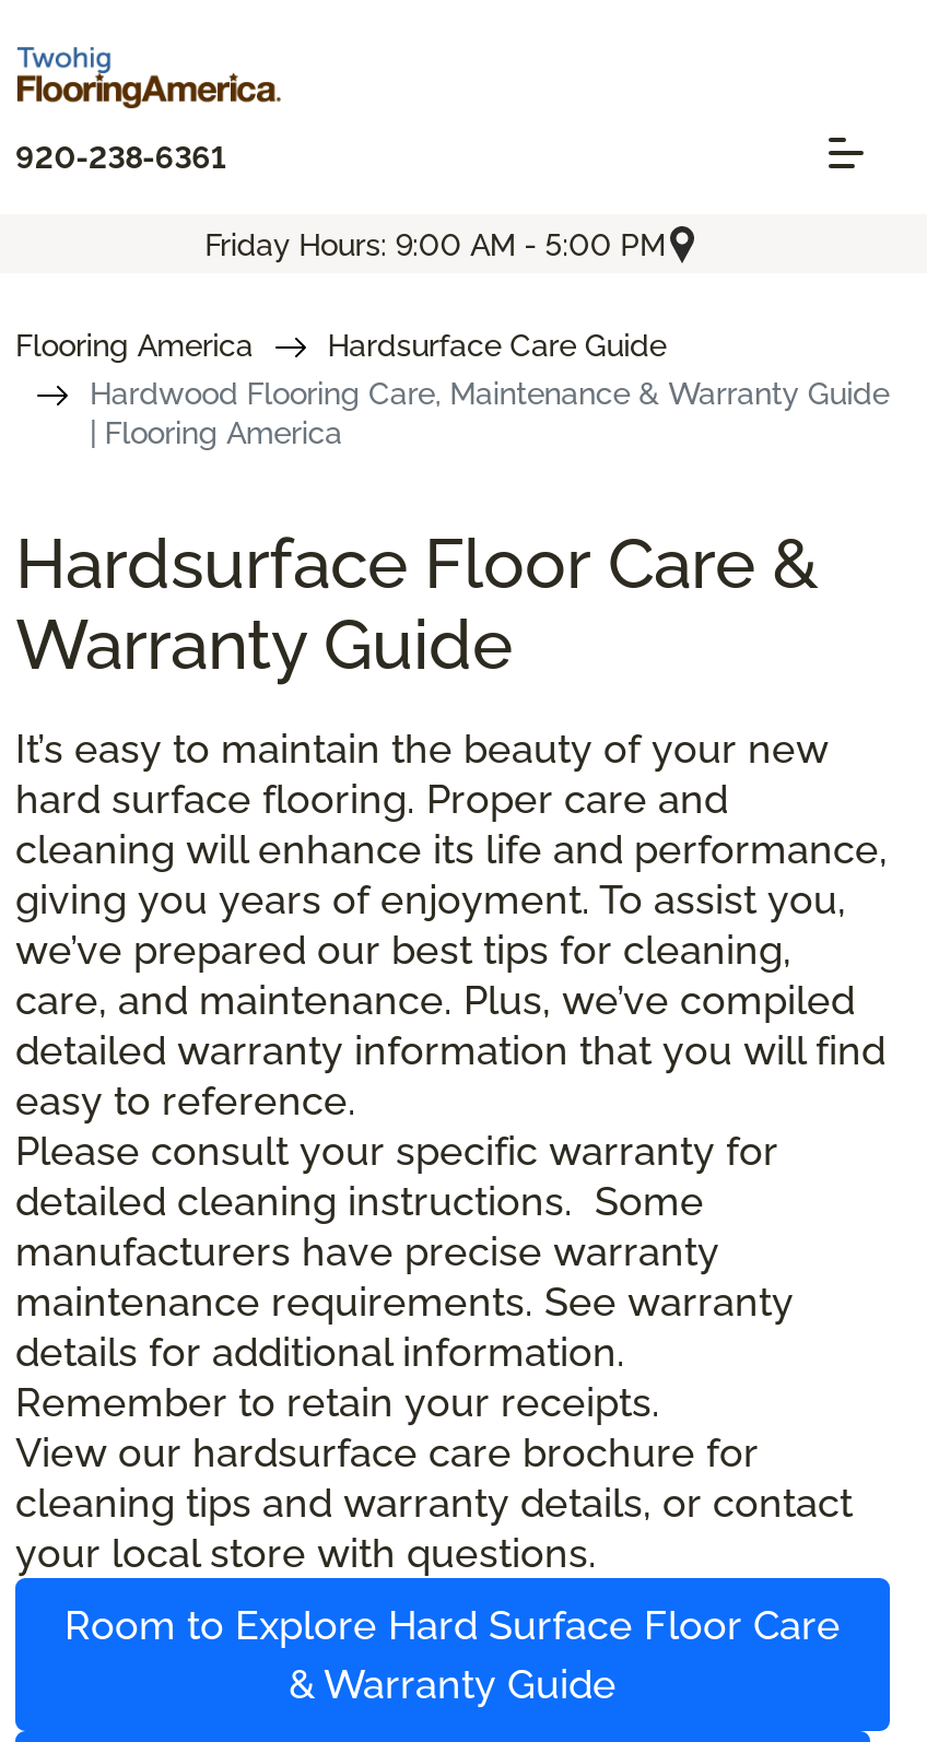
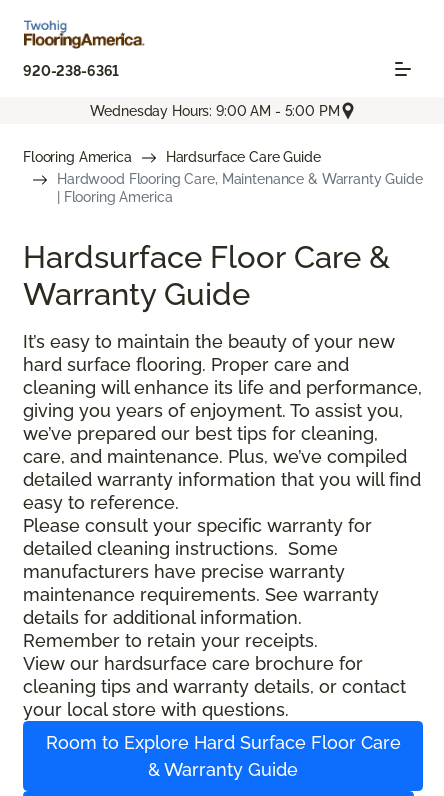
[205,227,665,262] Friday Hours: 9:00 AM - 5:00 PM -> [90,103,340,119] Wednesday Hours: 9:00 AM - 5:00 PM

